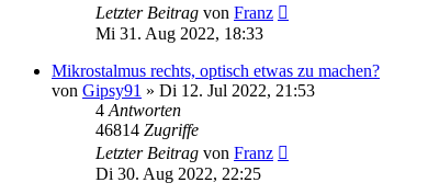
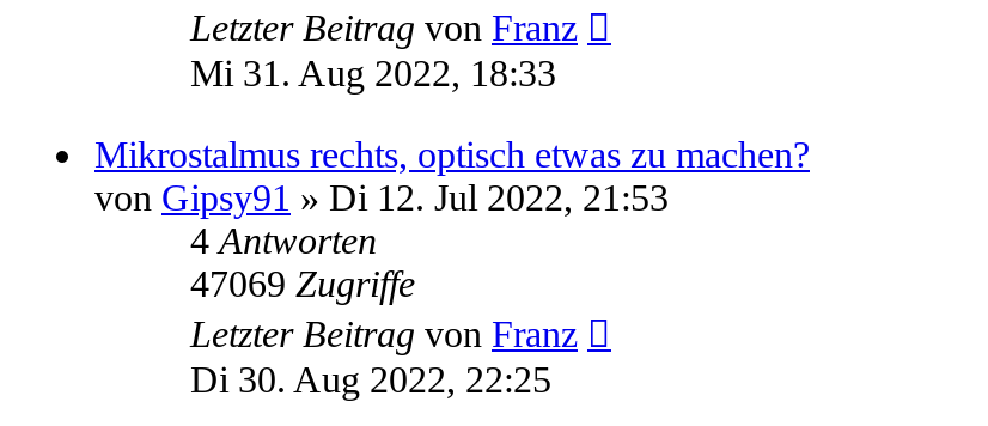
[95,120,199,139] 46814 Zugriffe -> [190,263,415,303] 47069 Zugriffe

